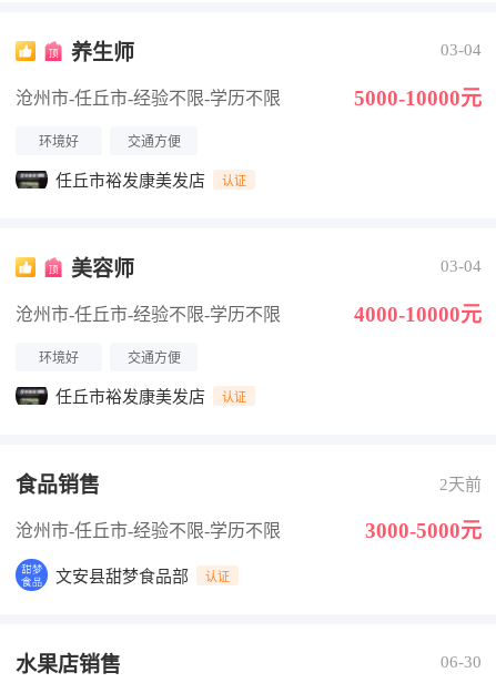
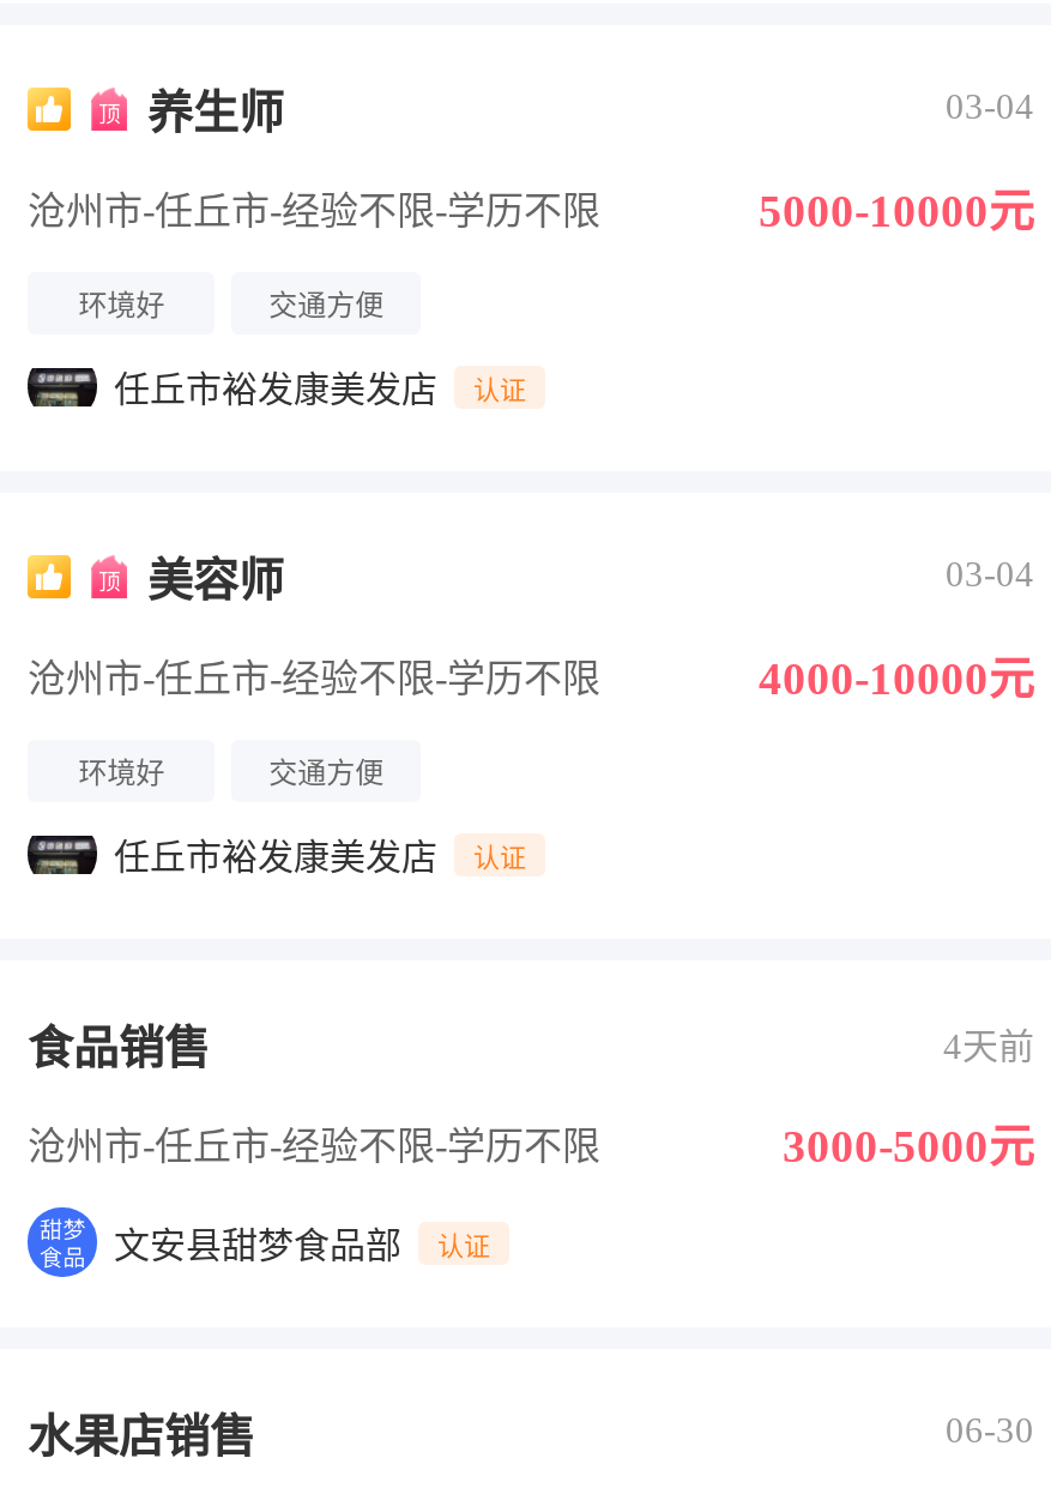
[439,476,482,493] 2天前 -> [943,1028,1034,1066] 4天前

